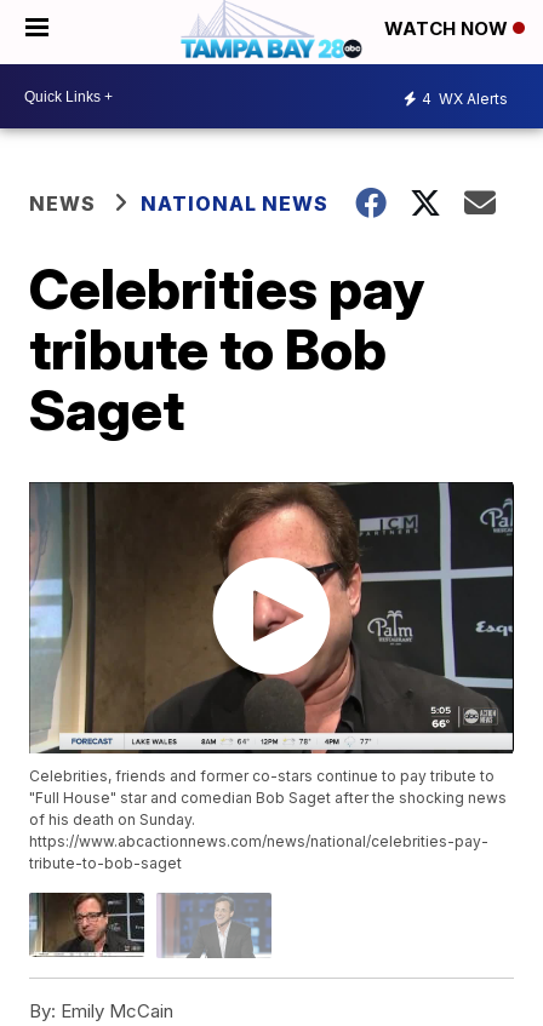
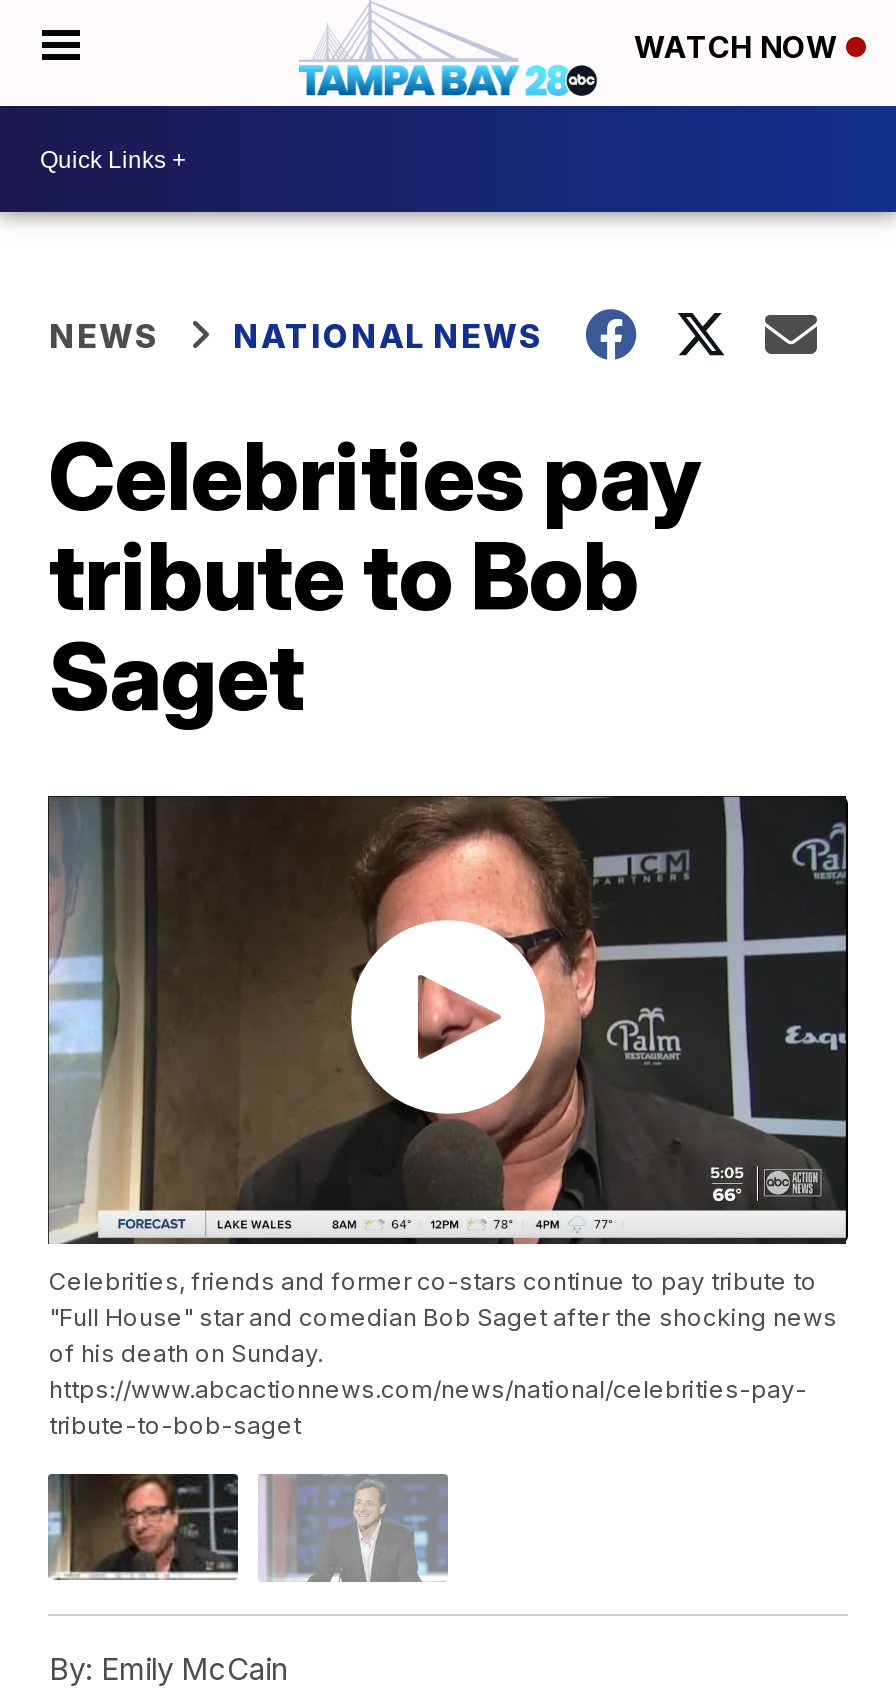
[422,89,508,107] 4 WX Alerts -> none

